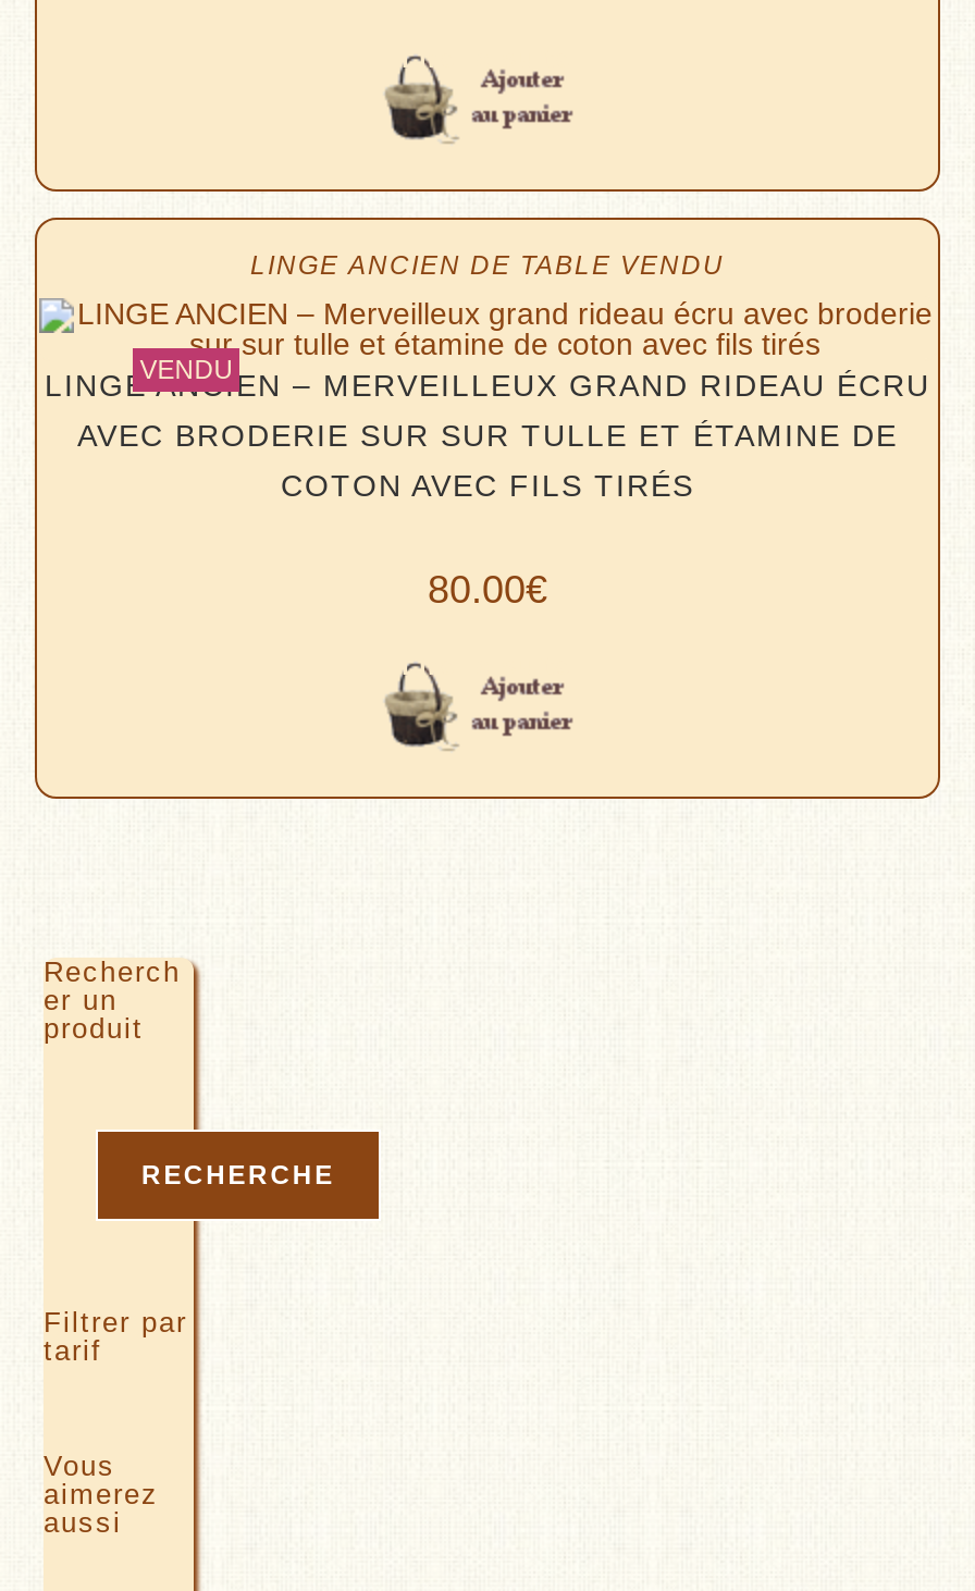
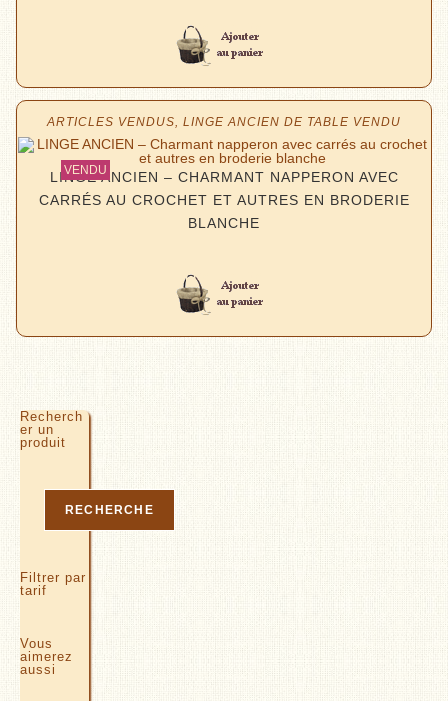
[45,250,930,612] LINGE ANCIEN DE TABLE VENDU | LINGE ANCIEN – MERVEILLEUX GRAND RIDEAU ÉCRU | AVEC BRODERIE SUR SUR TULLE ET ÉTAMINE DE | COTON AVEC FILS TIRÉS | 80.00€ -> [38,115,409,231] ARTICLES VENDUS, LINGE ANCIEN DE TABLE VENDU | LINGE ANCIEN – CHARMANT NAPPERON AVEC | CARRÉS AU CROCHET ET AUTRES EN BRODERIE | BLANCHE

